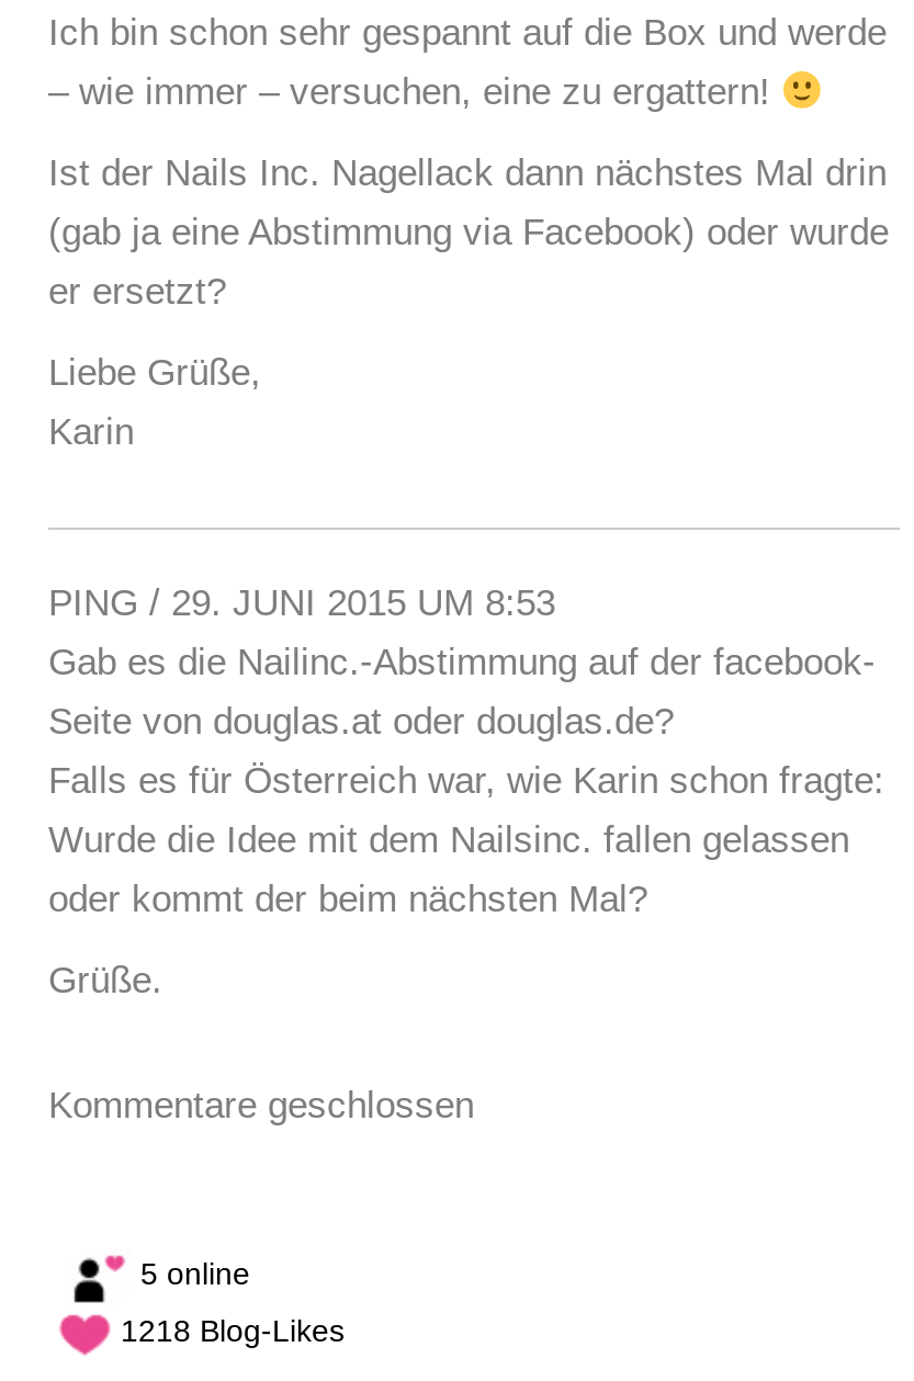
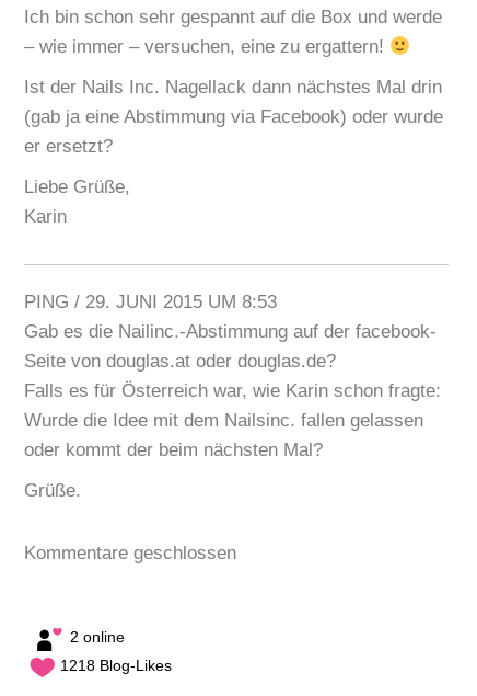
[132,1256,250,1291] 5 online -> [66,628,125,646] 2 online

